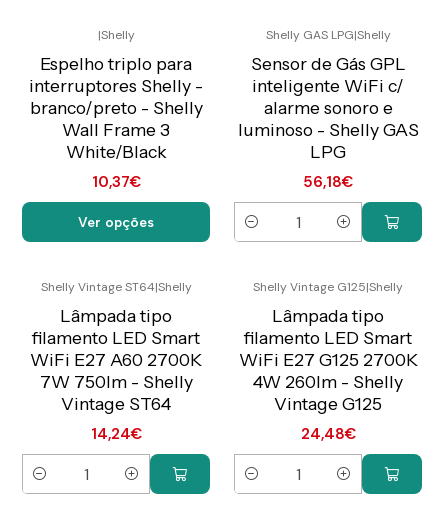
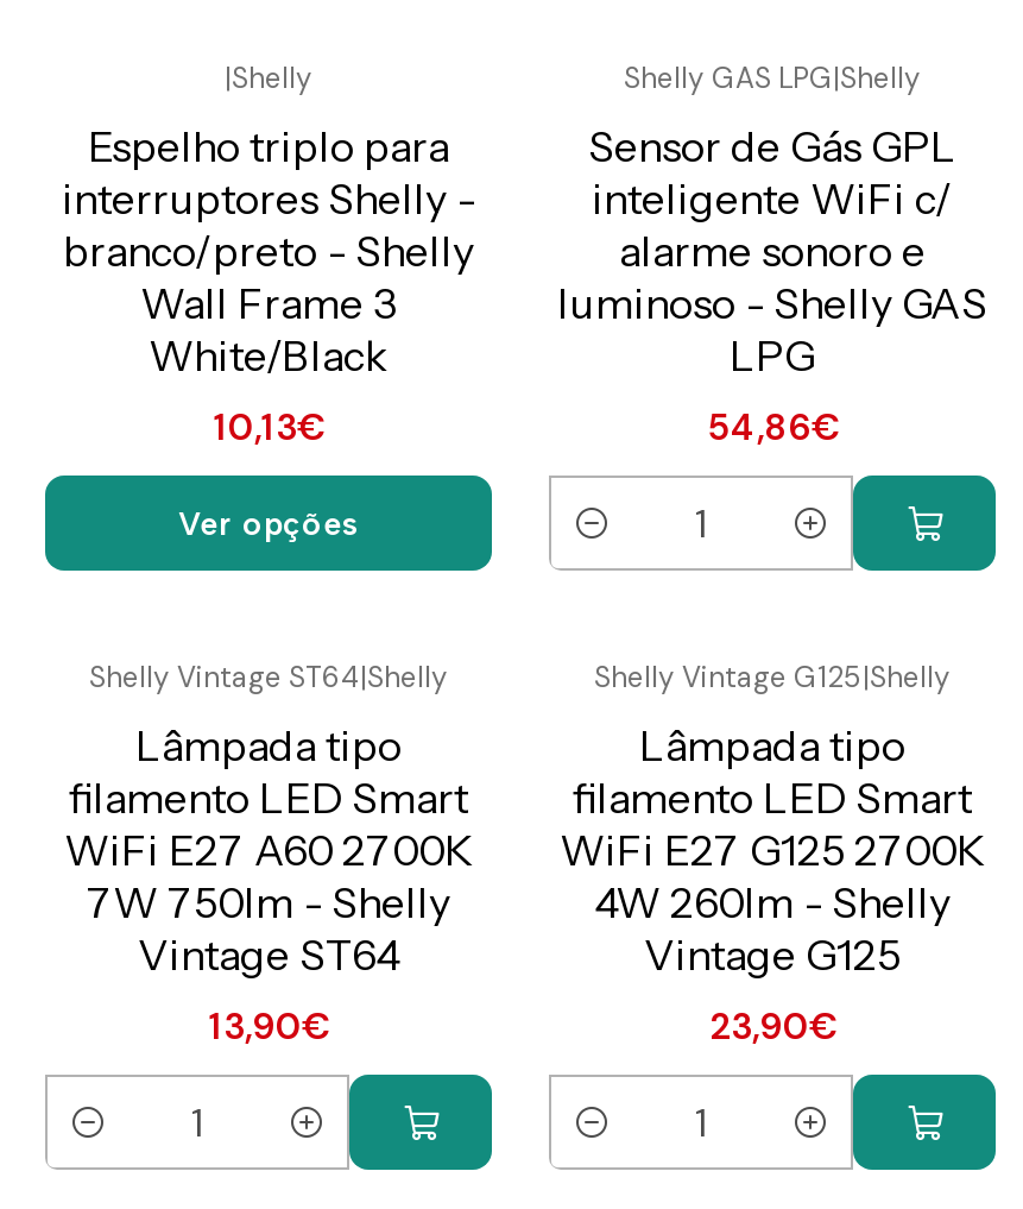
[91,172,140,192] 10,37€ -> [214,404,323,452] 10,13€
[303,172,353,192] 56,18€ -> [707,404,838,452] 54,86€
[90,424,141,444] 14,24€ -> [209,1005,328,1052] 13,90€
[300,424,355,444] 24,48€ -> [709,1005,835,1052] 23,90€

